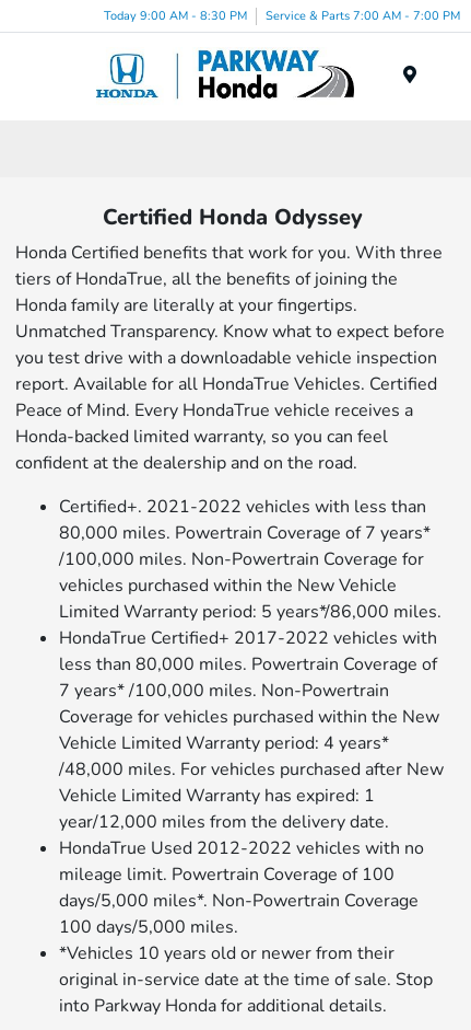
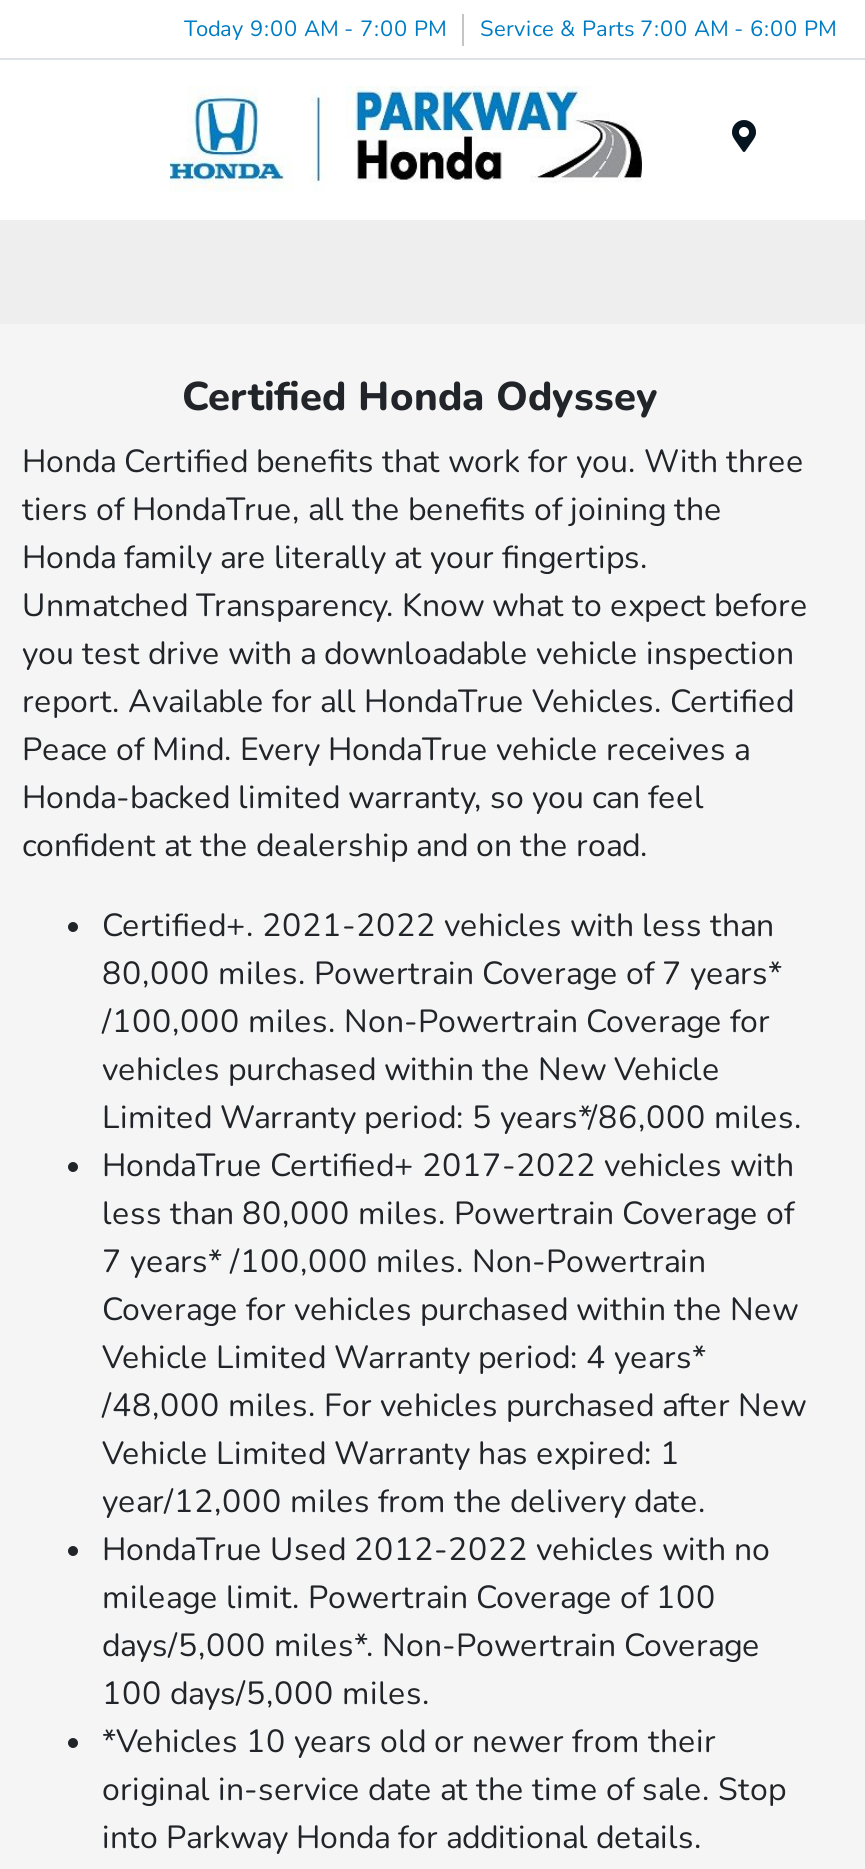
[104,7,247,24] Today 9:00 AM - 8:30 PM -> [184,13,446,43] Today 9:00 AM - 7:00 PM
[266,7,460,24] Service & Parts 7:00 AM - 7:00 PM -> [480,13,836,43] Service & Parts 7:00 AM - 6:00 PM

